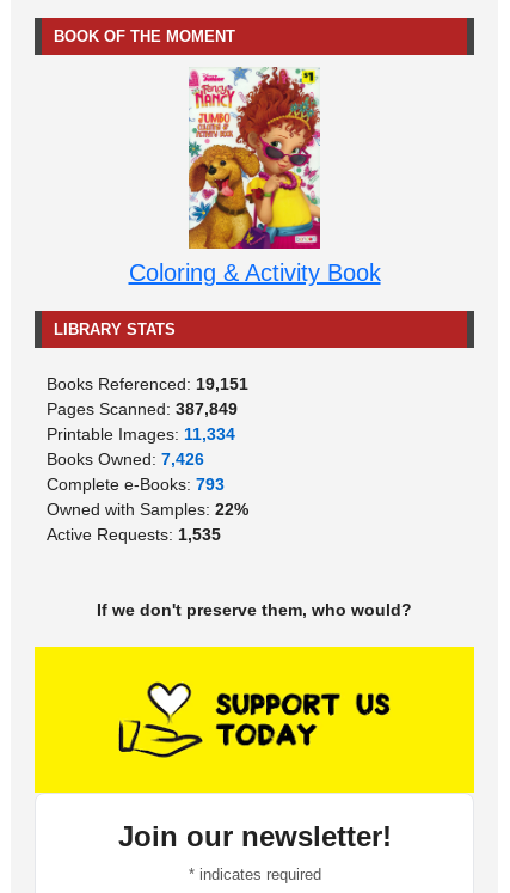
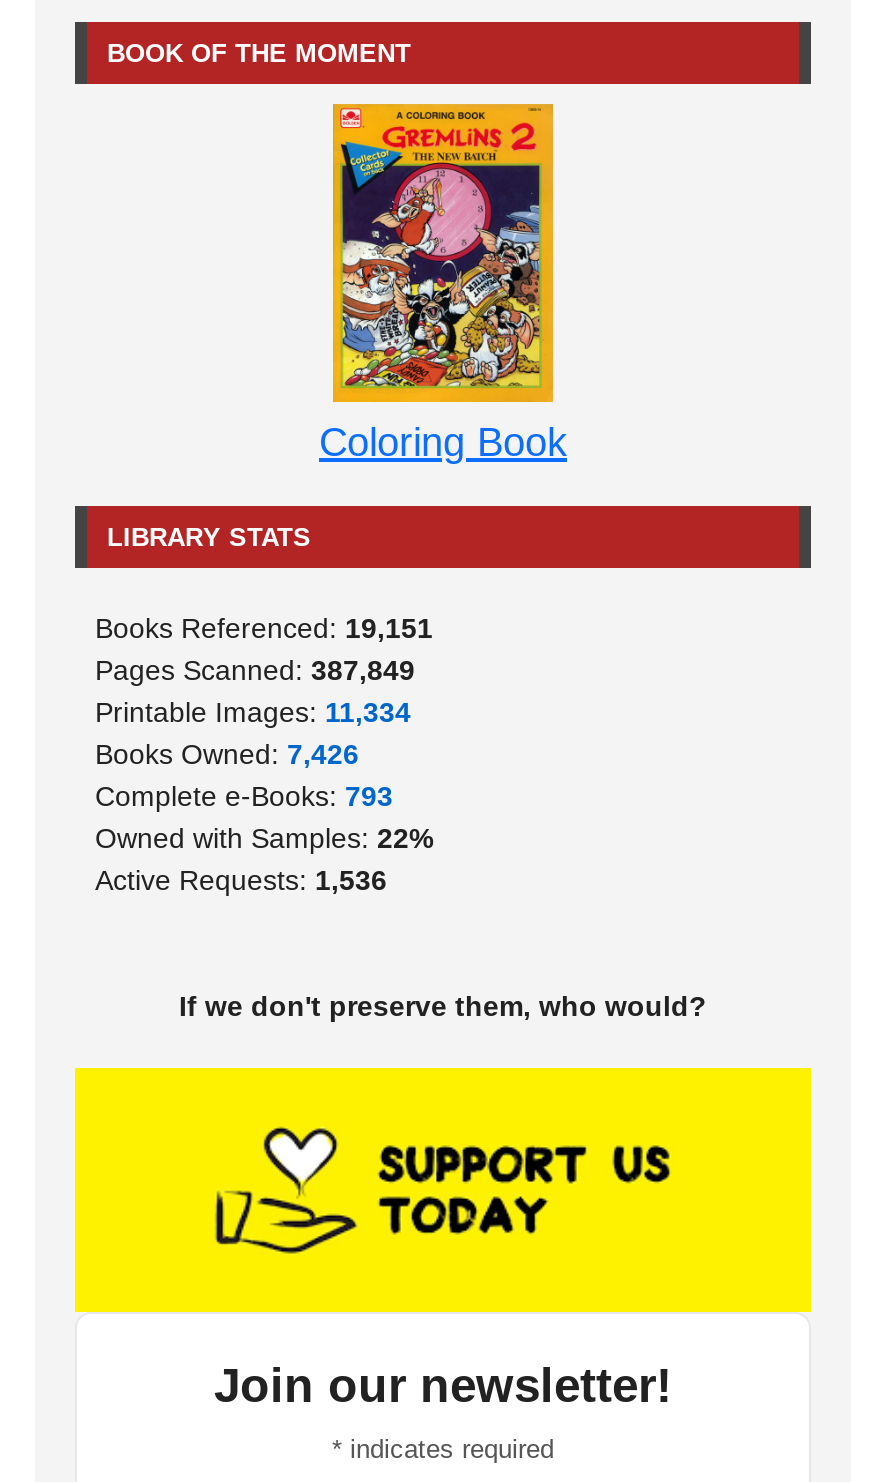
[128,66,380,285] [image] | Coloring & Activity Book -> [319,102,567,463] [image] | Coloring Book
[47,524,221,543] Active Requests: 1,535 -> [95,863,387,895] Active Requests: 1,536

